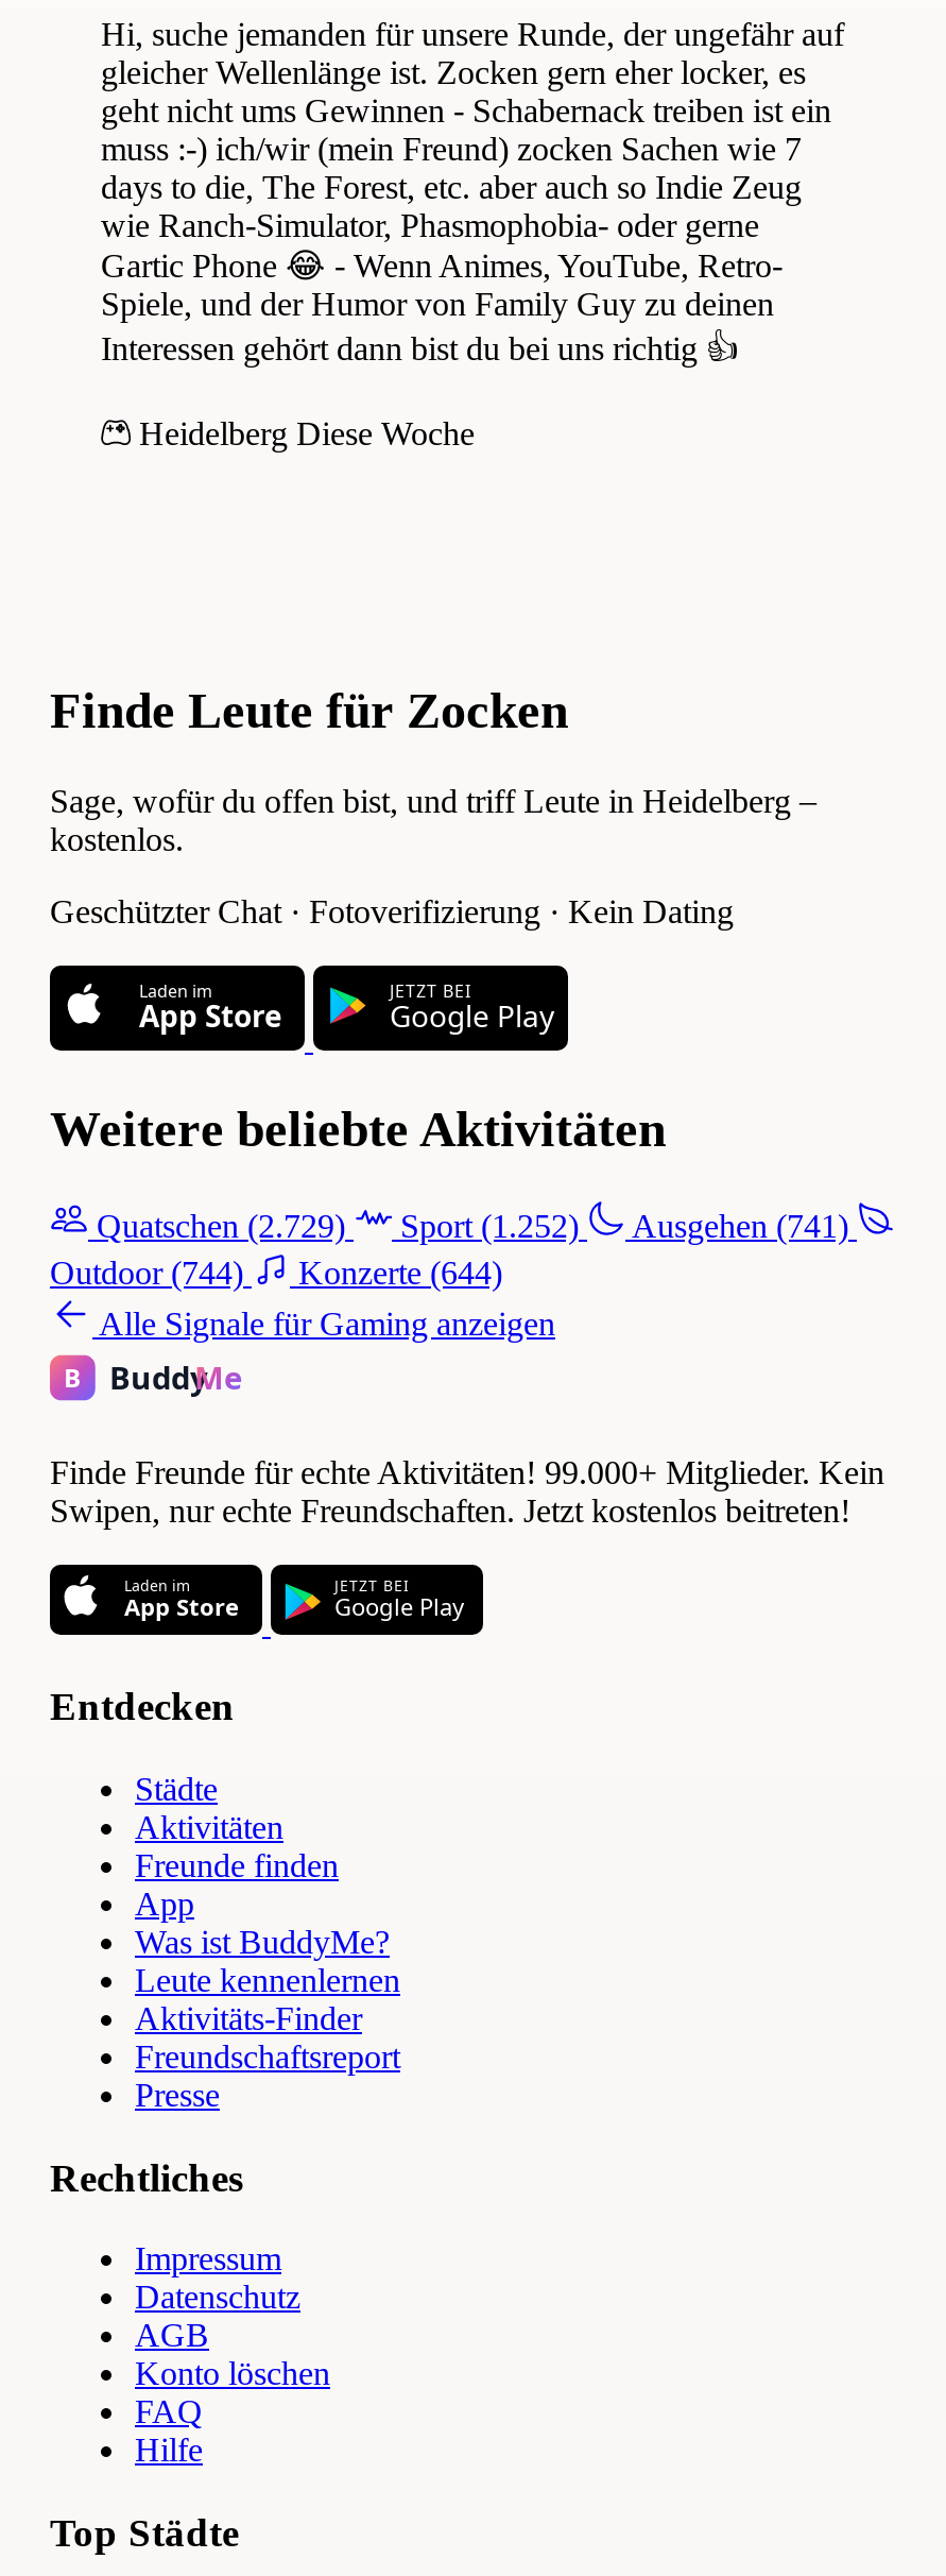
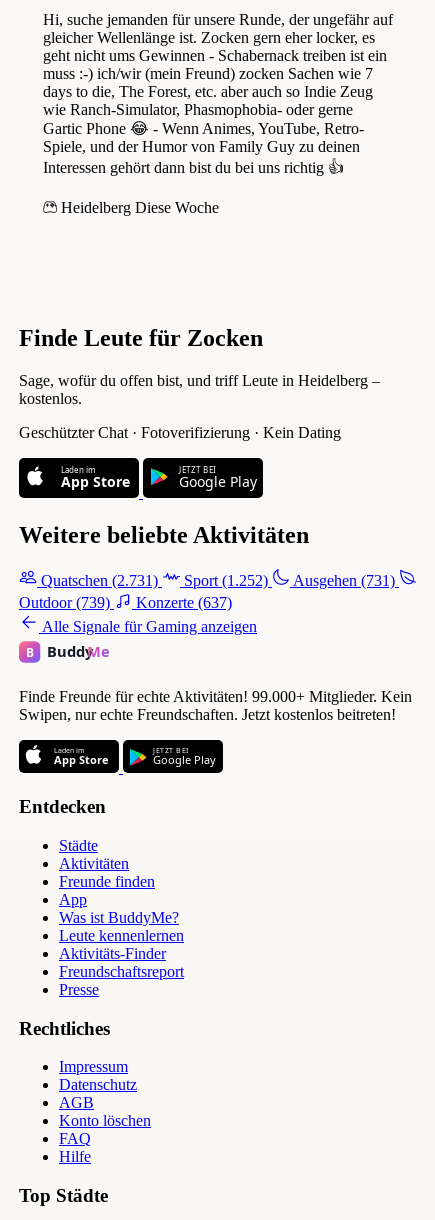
[97,1209,345,1245] Quatschen (2.729) -> [41,572,158,589] Quatschen (2.731)
[632,1209,848,1245] Ausgehen (741) -> [293,572,395,589] Ausgehen (731)
[50,1255,243,1292] Outdoor (744) -> [19,594,110,611] Outdoor (739)
[298,1255,502,1292] Konzerte (644) -> [136,594,232,611] Konzerte (637)

